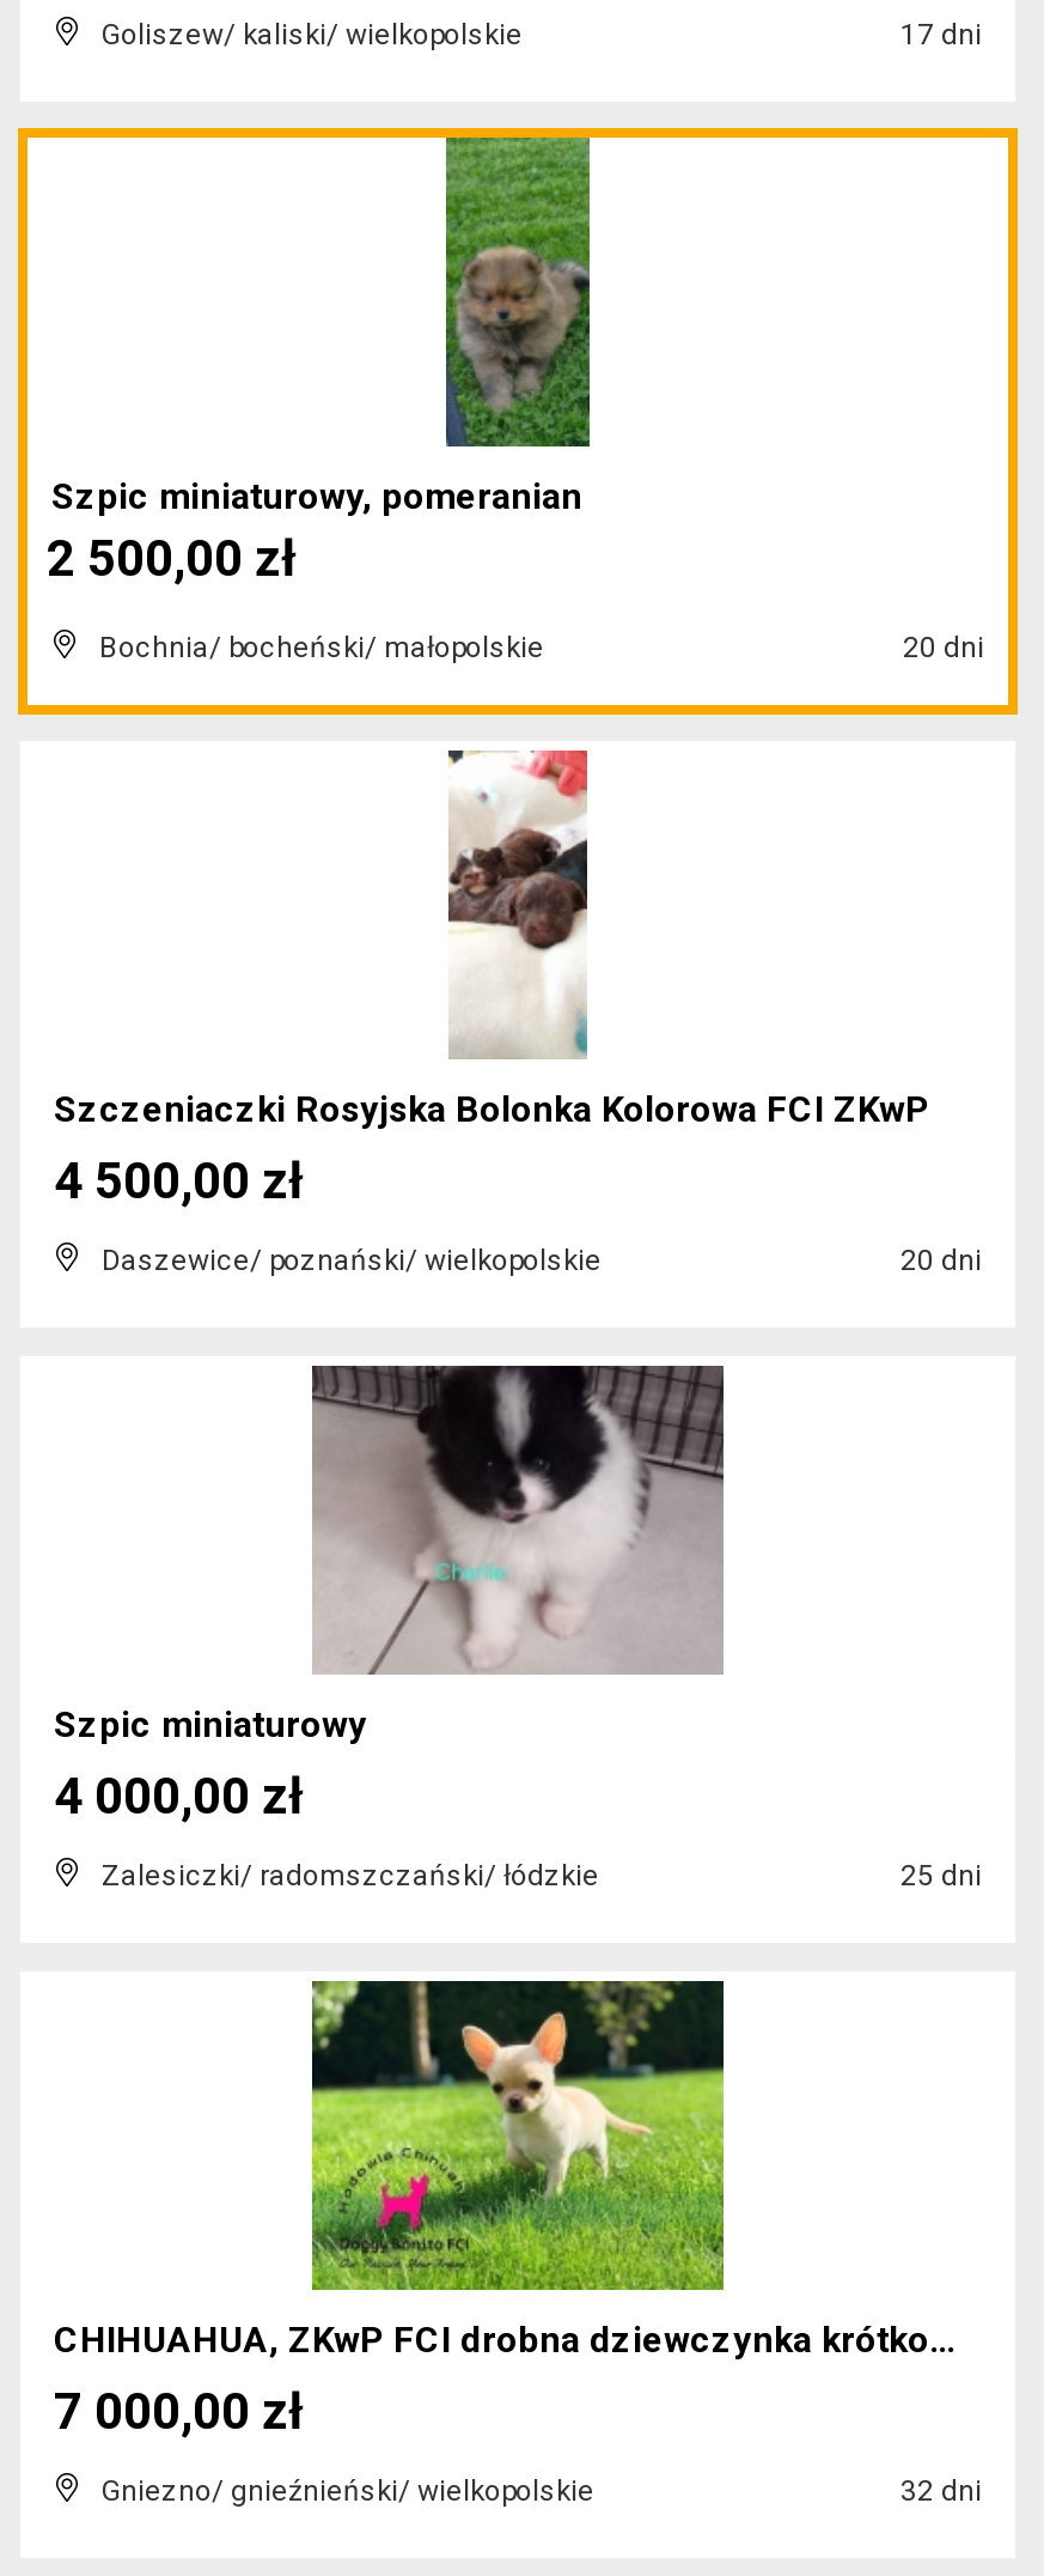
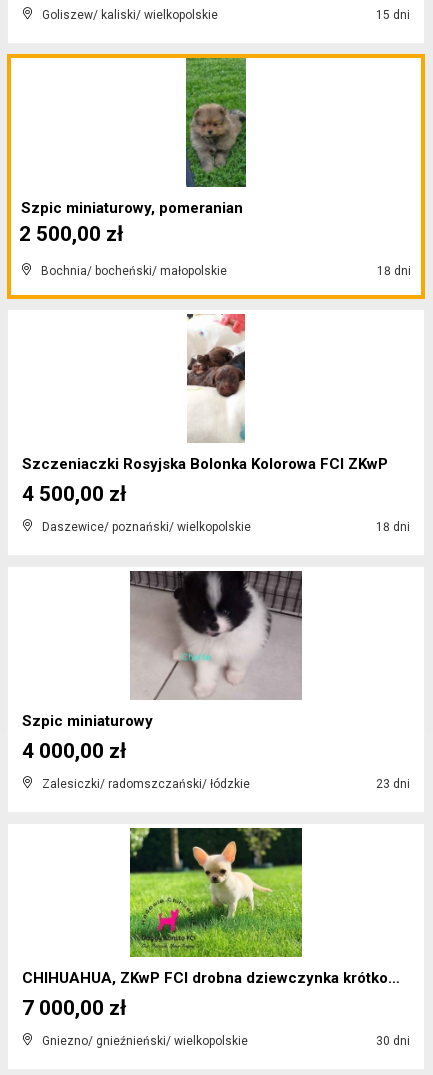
[893,18,982,51] 17 dni -> [373,8,410,22] 15 dni
[896,631,984,664] 20 dni -> [374,264,411,278] 18 dni
[893,1244,982,1277] 20 dni -> [373,520,410,534] 18 dni
[893,1859,982,1892] 25 dni -> [373,777,410,791] 23 dni
[893,2474,982,2508] 32 dni -> [373,1034,410,1048] 30 dni

